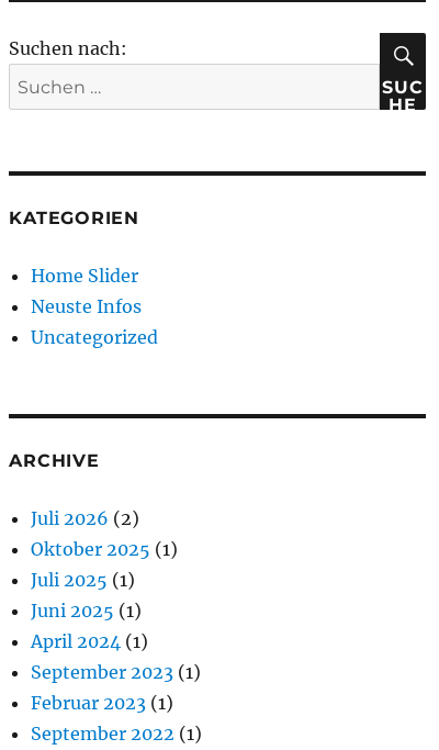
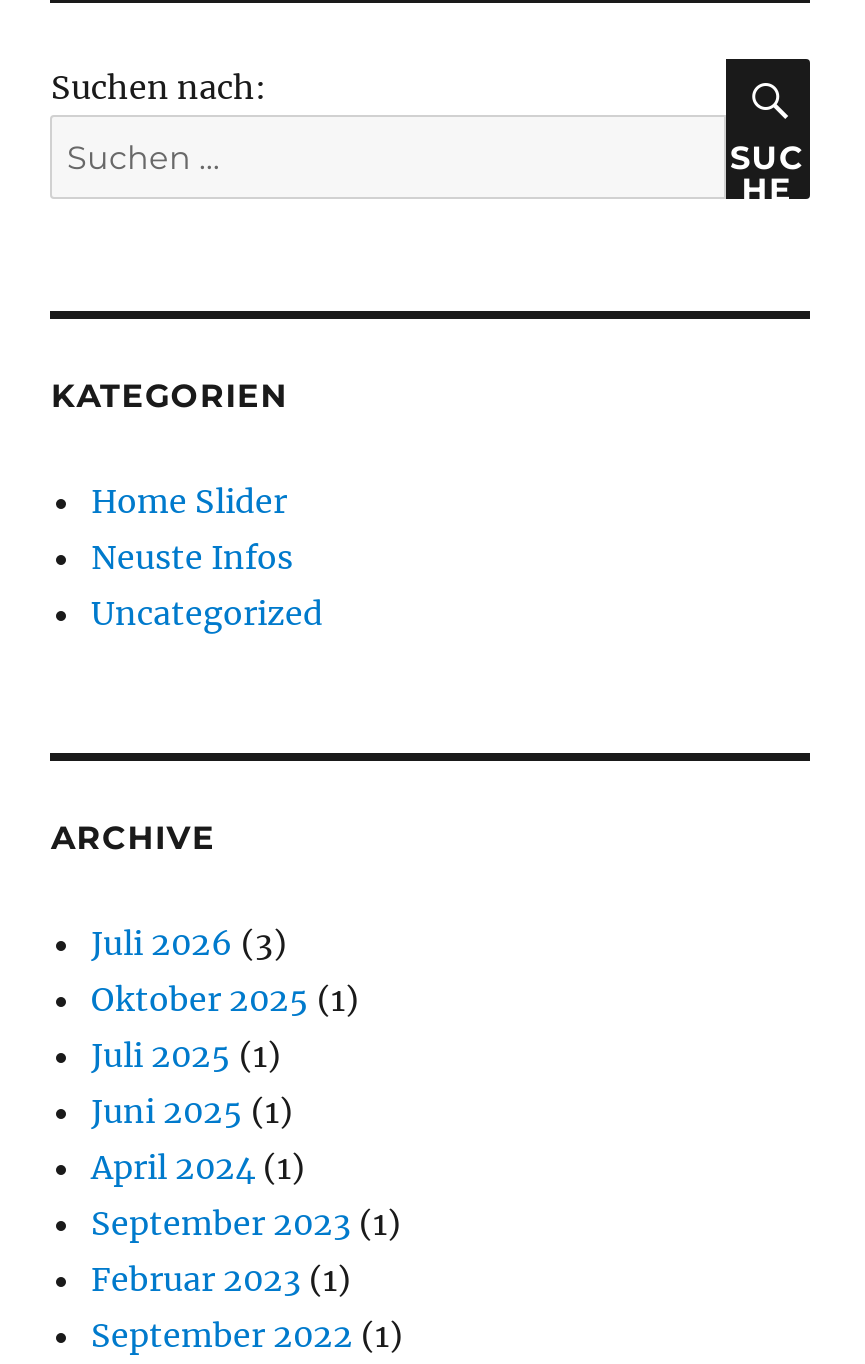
[31,507,140,529] Juli 2026 (2) -> [91,922,287,962] Juli 2026 (3)

